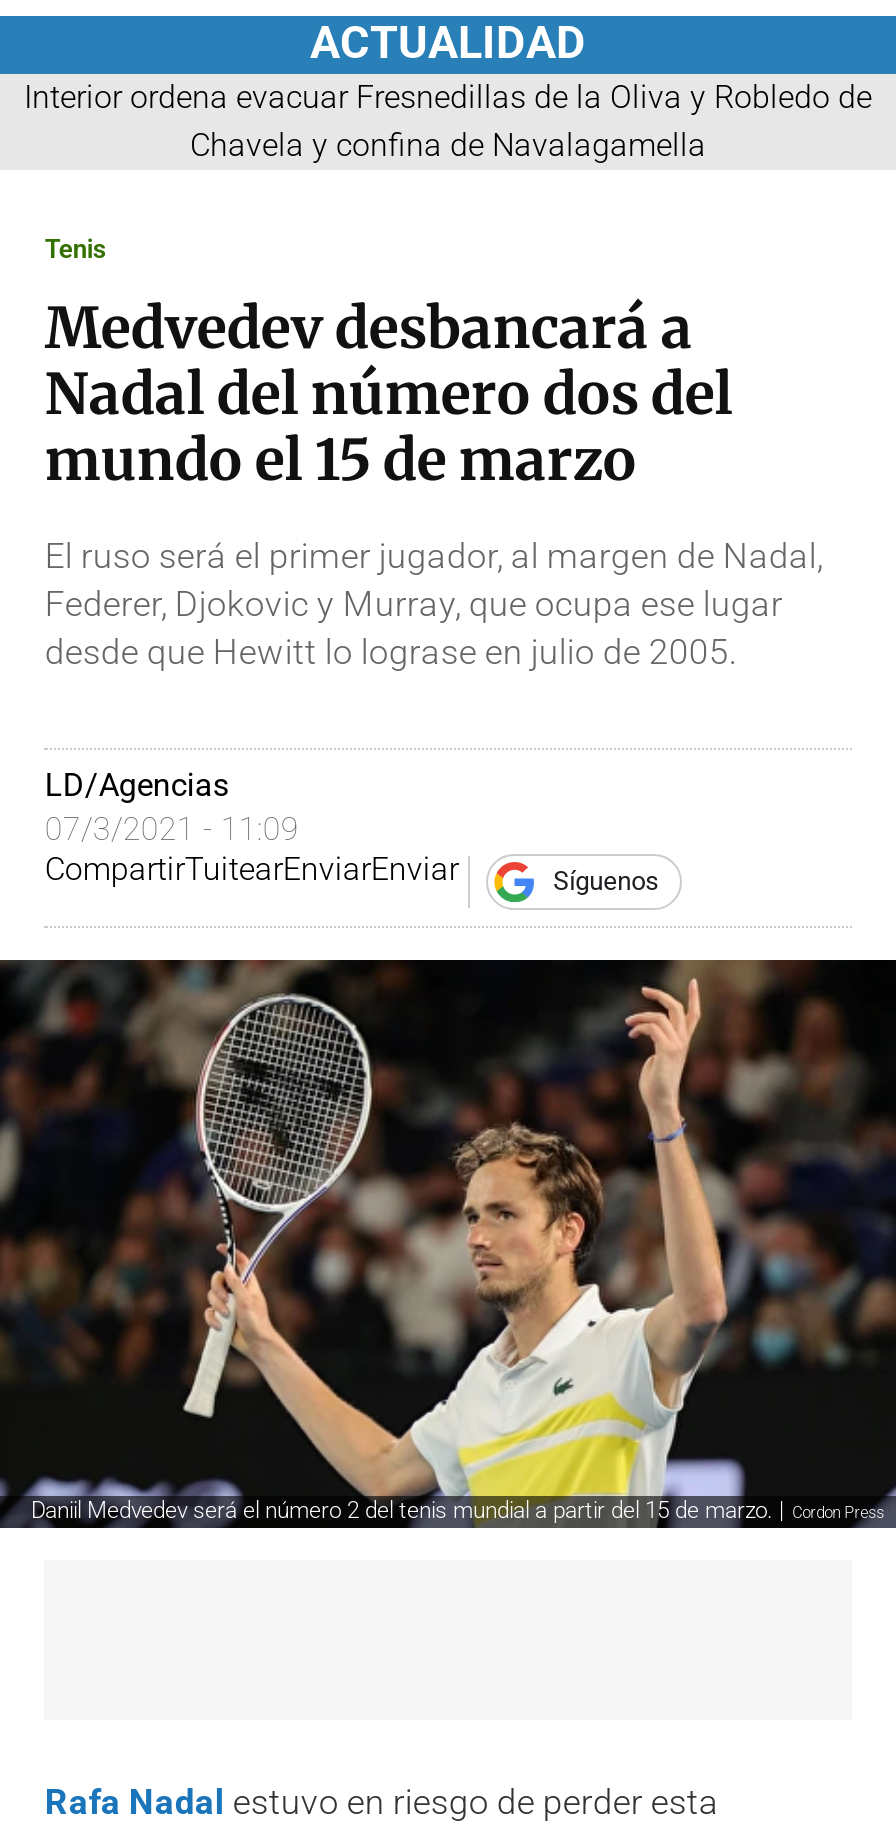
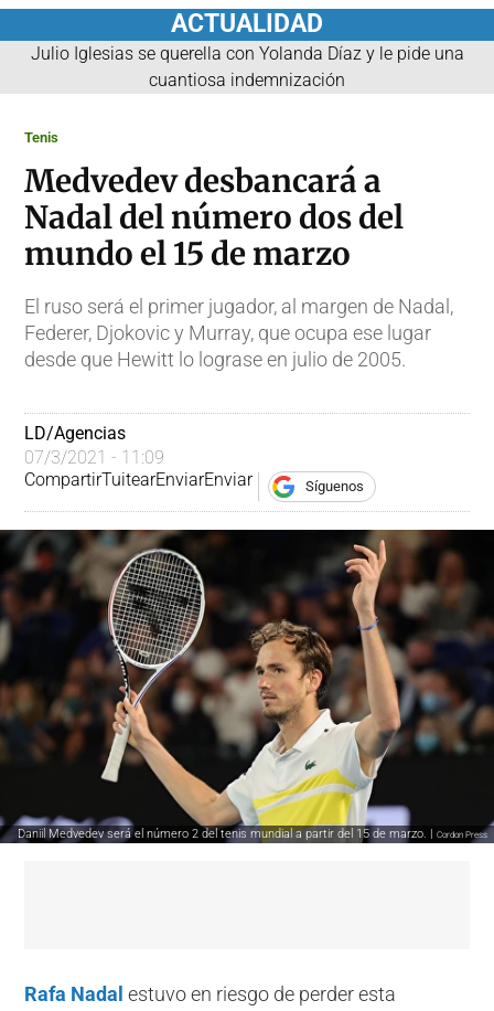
[24,77,872,163] Interior ordena evacuar Fresnedillas de la Oliva y Robledo de | Chavela y confina de Navalagamella -> [30,43,464,90] Julio Iglesias se querella con Yolanda Díaz y le pide una | cuantiosa indemnización

